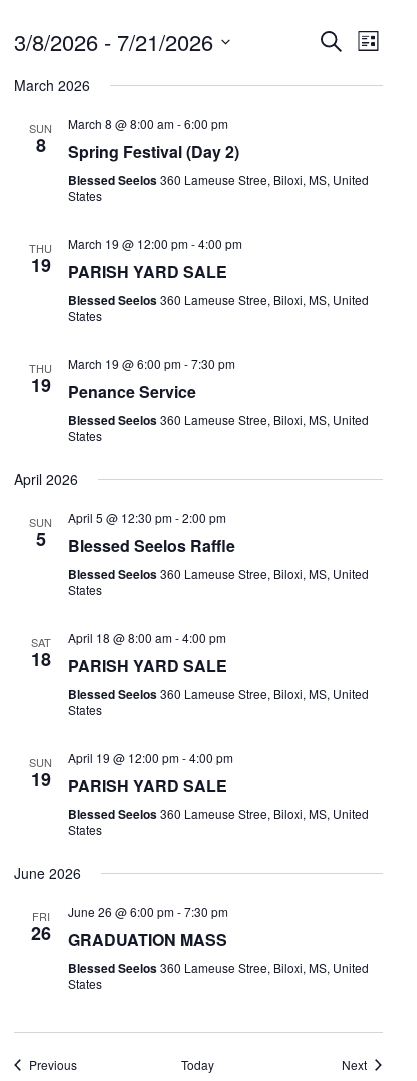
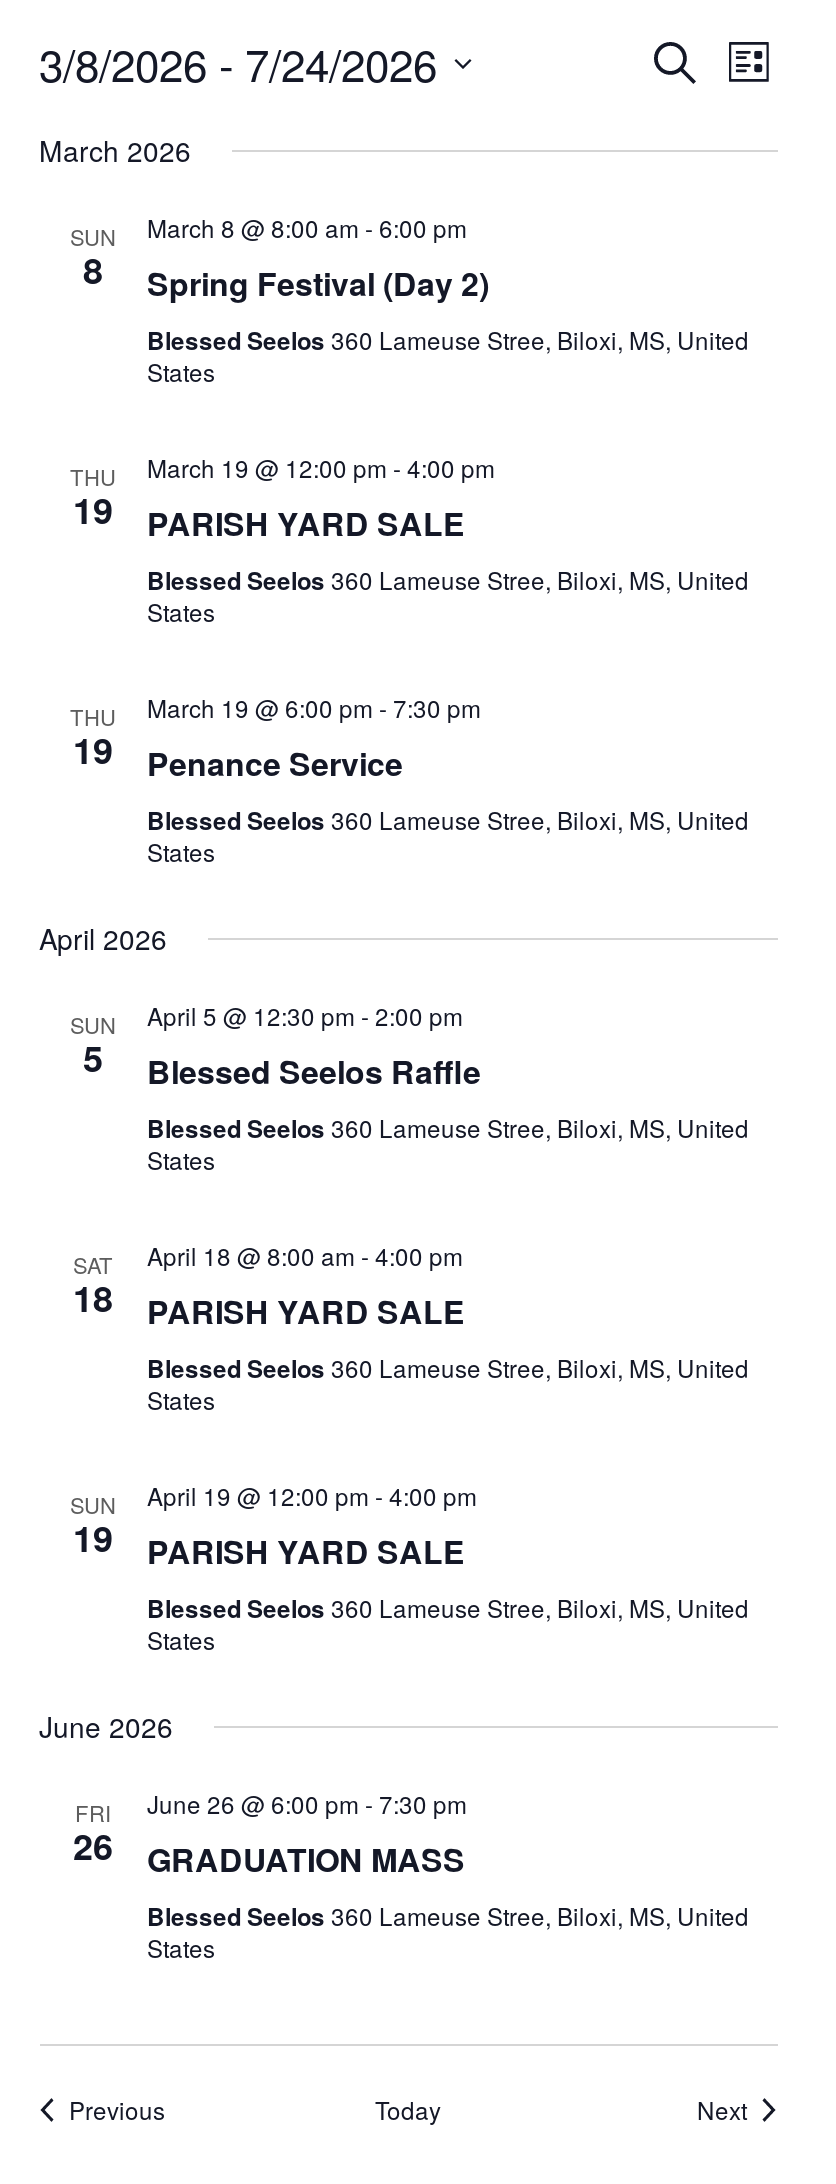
[13,26,212,57] 3/8/2026 - 7/21/2026 -> [39,32,437,94] 3/8/2026 - 7/24/2026

